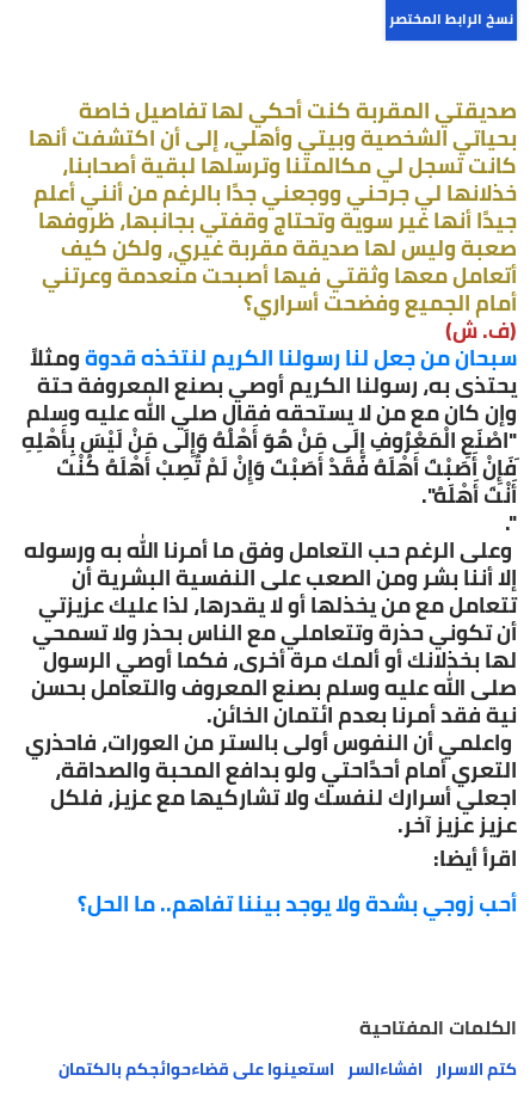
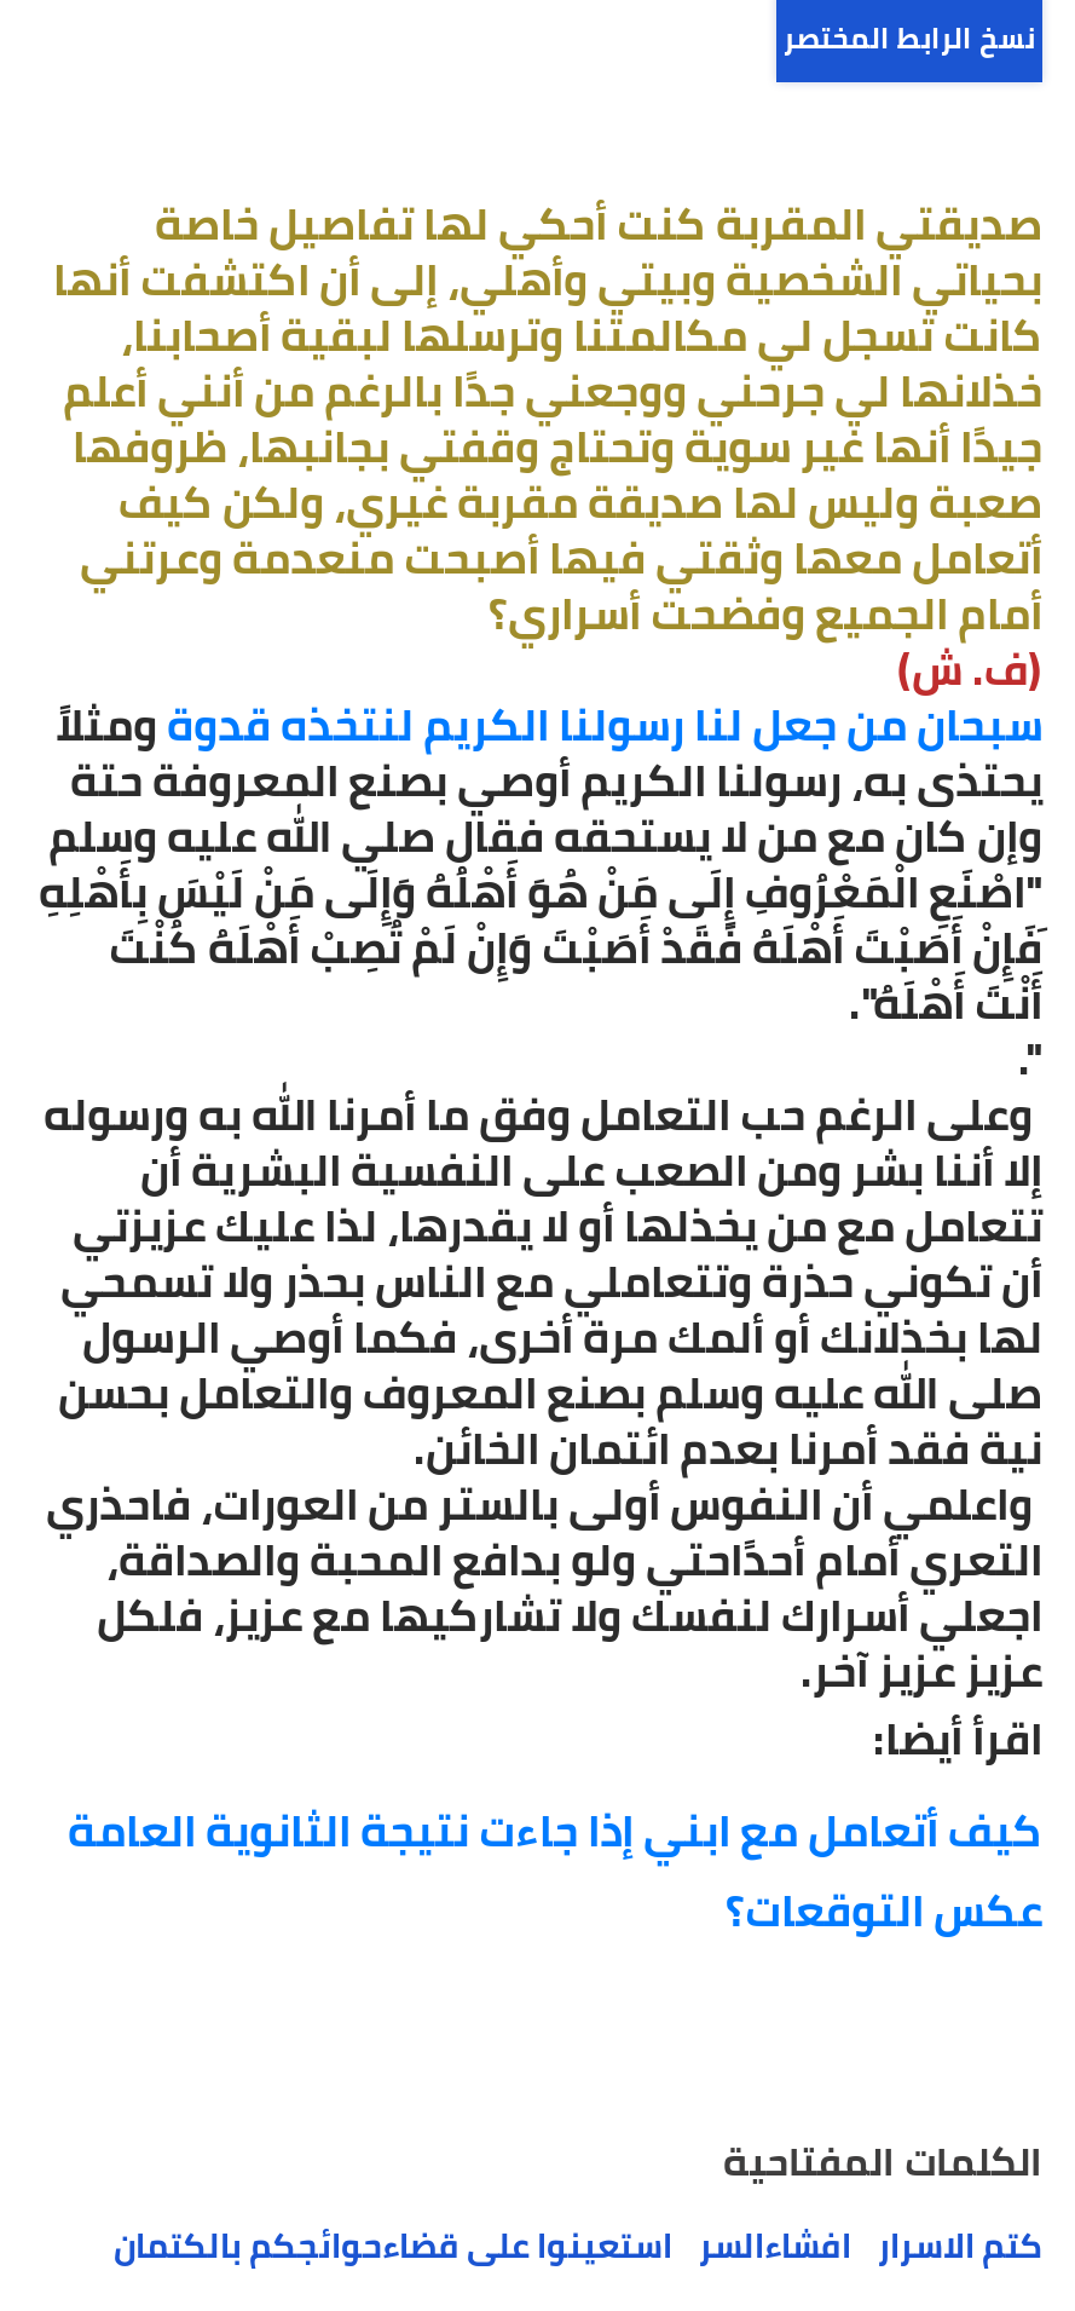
[78,884,517,924] أحب زوجي بشدة ولا يوجد بيننا تفاهم.. ما الحل؟ -> [68,1792,1042,1951] كيف أتعامل مع ابني إذا جاءت نتيجة الثانوية العامة | عكس التوقعات؟

